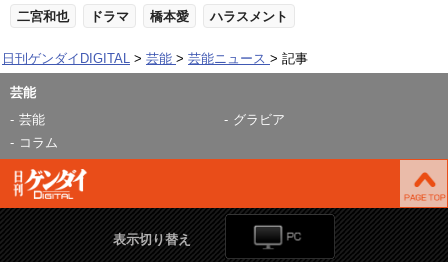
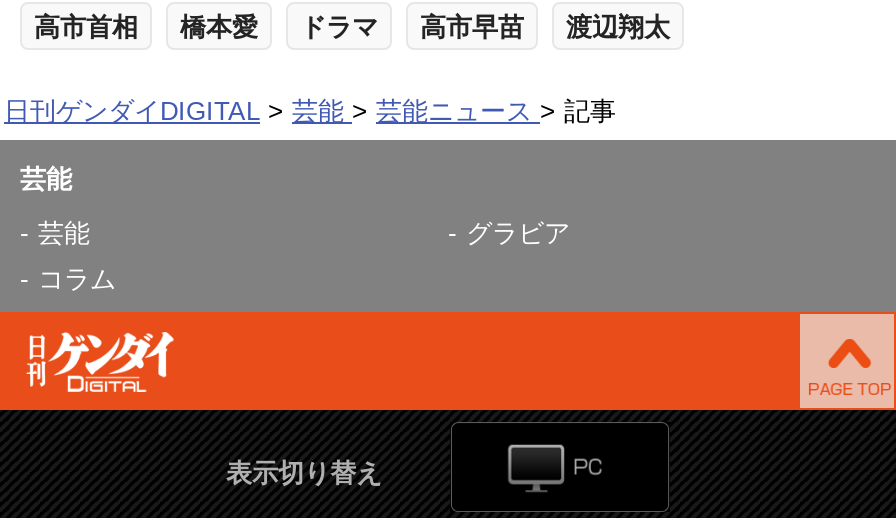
[17,9,69,24] 二宮和也 -> [34,12,258,42] 高市首相 | 橋本愛
[150,9,288,24] 橋本愛 | ハラスメント -> [420,12,670,42] 高市早苗 | 渡辺翔太

